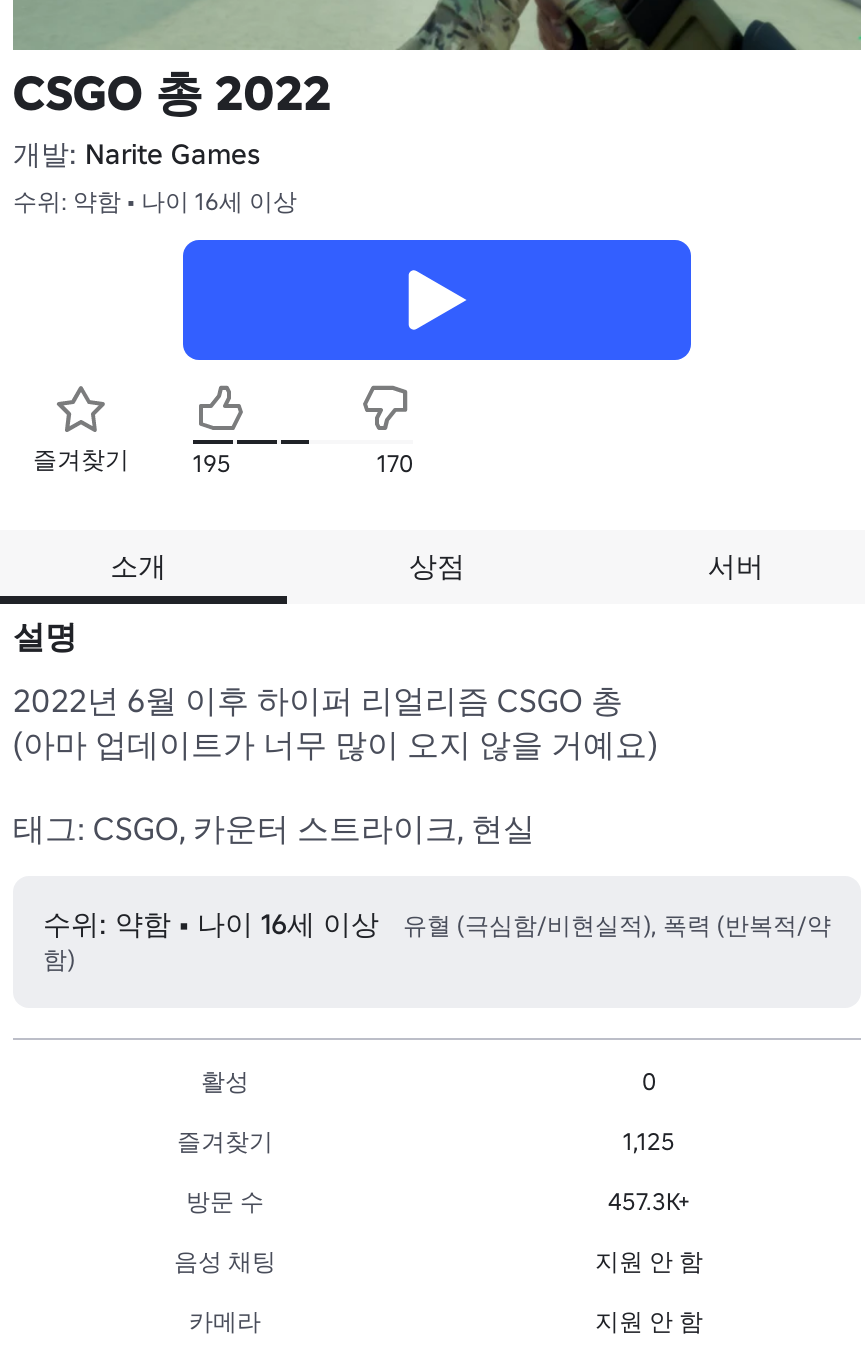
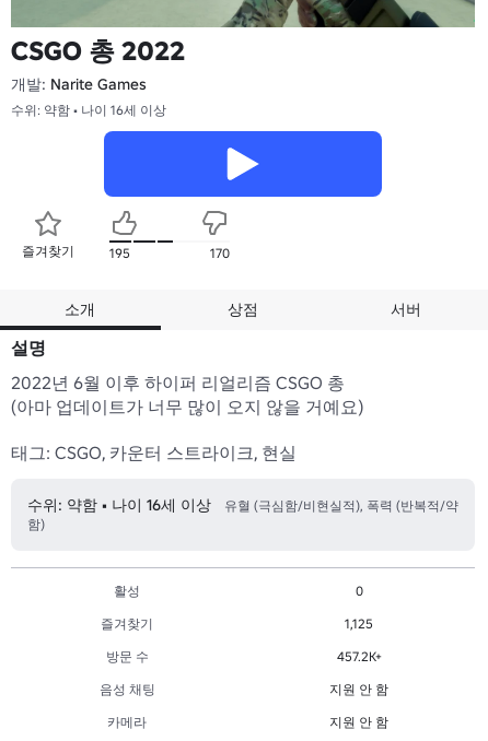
[608,1185,690,1215] 457.3K+ -> [336,648,381,664] 457.2K+

